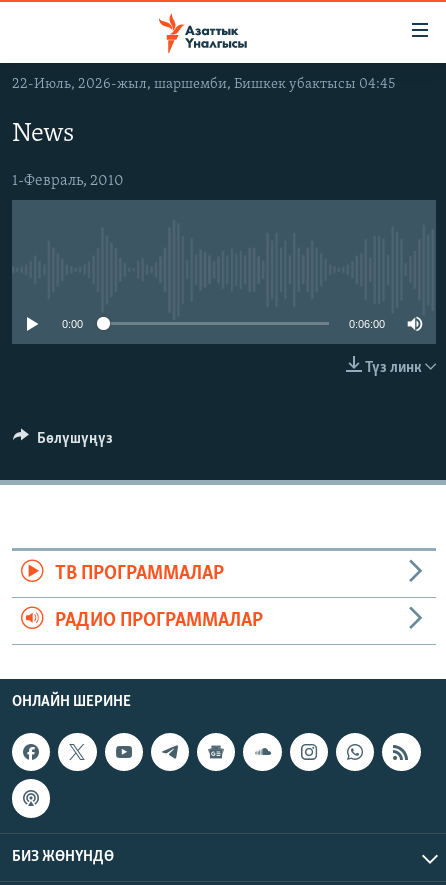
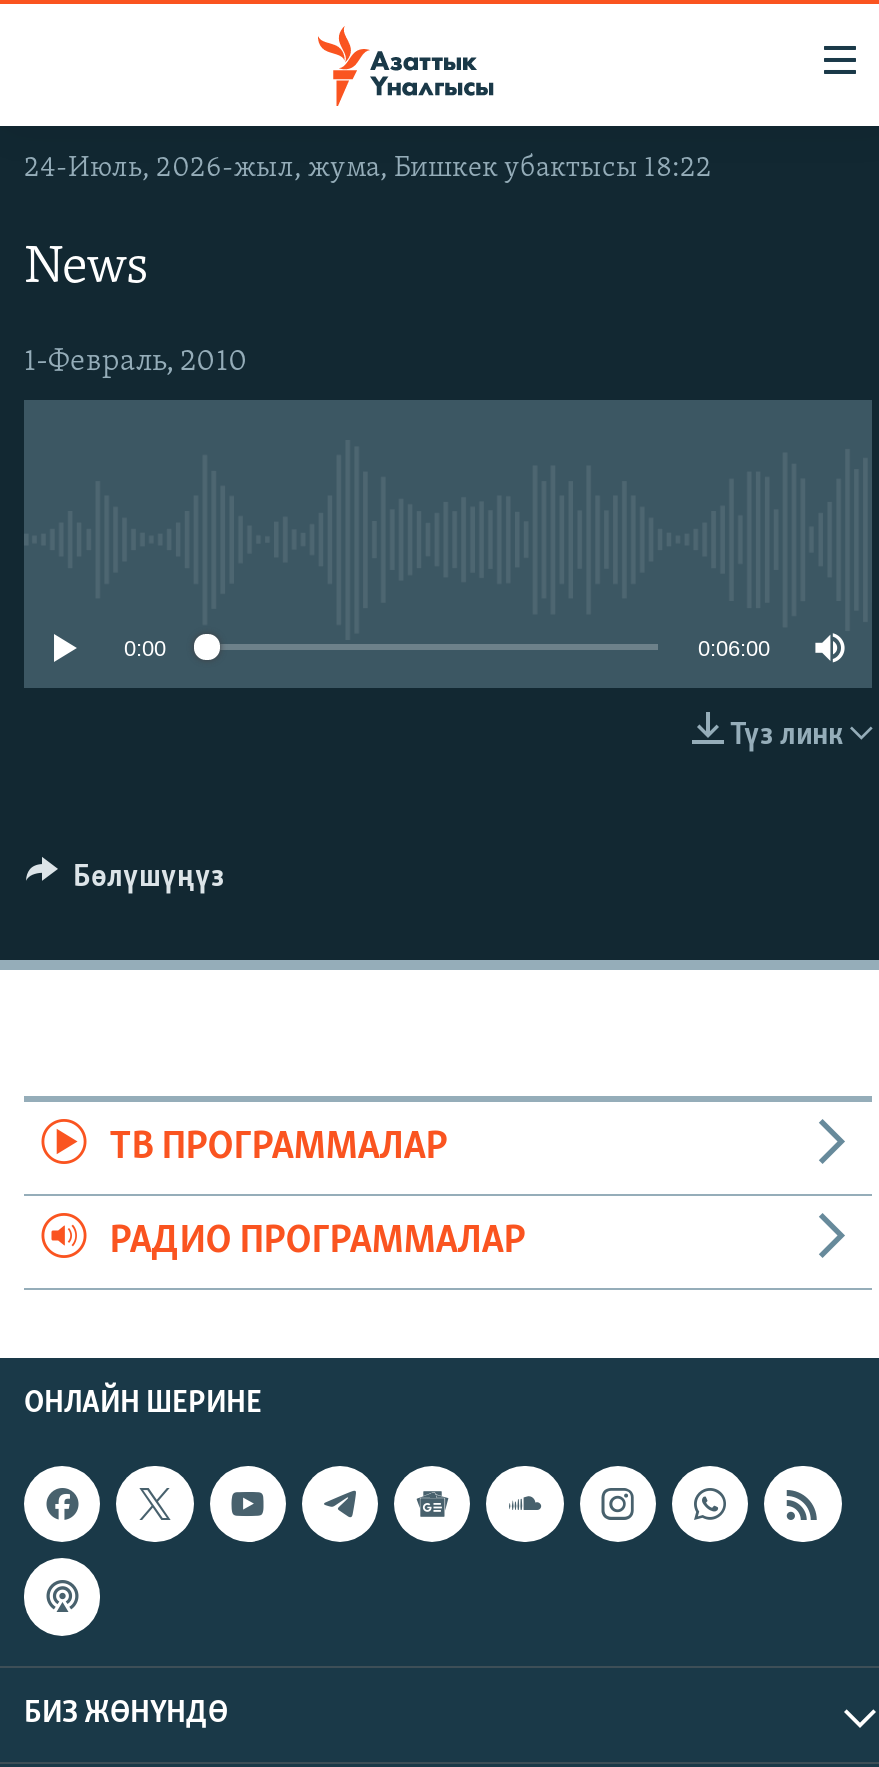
[12,77,396,92] 22-Июль, 2026-жыл, шаршемби, Бишкек убактысы 04:45 -> [24,154,712,184] 24-Июль, 2026-жыл, жума, Бишкек убактысы 18:22

